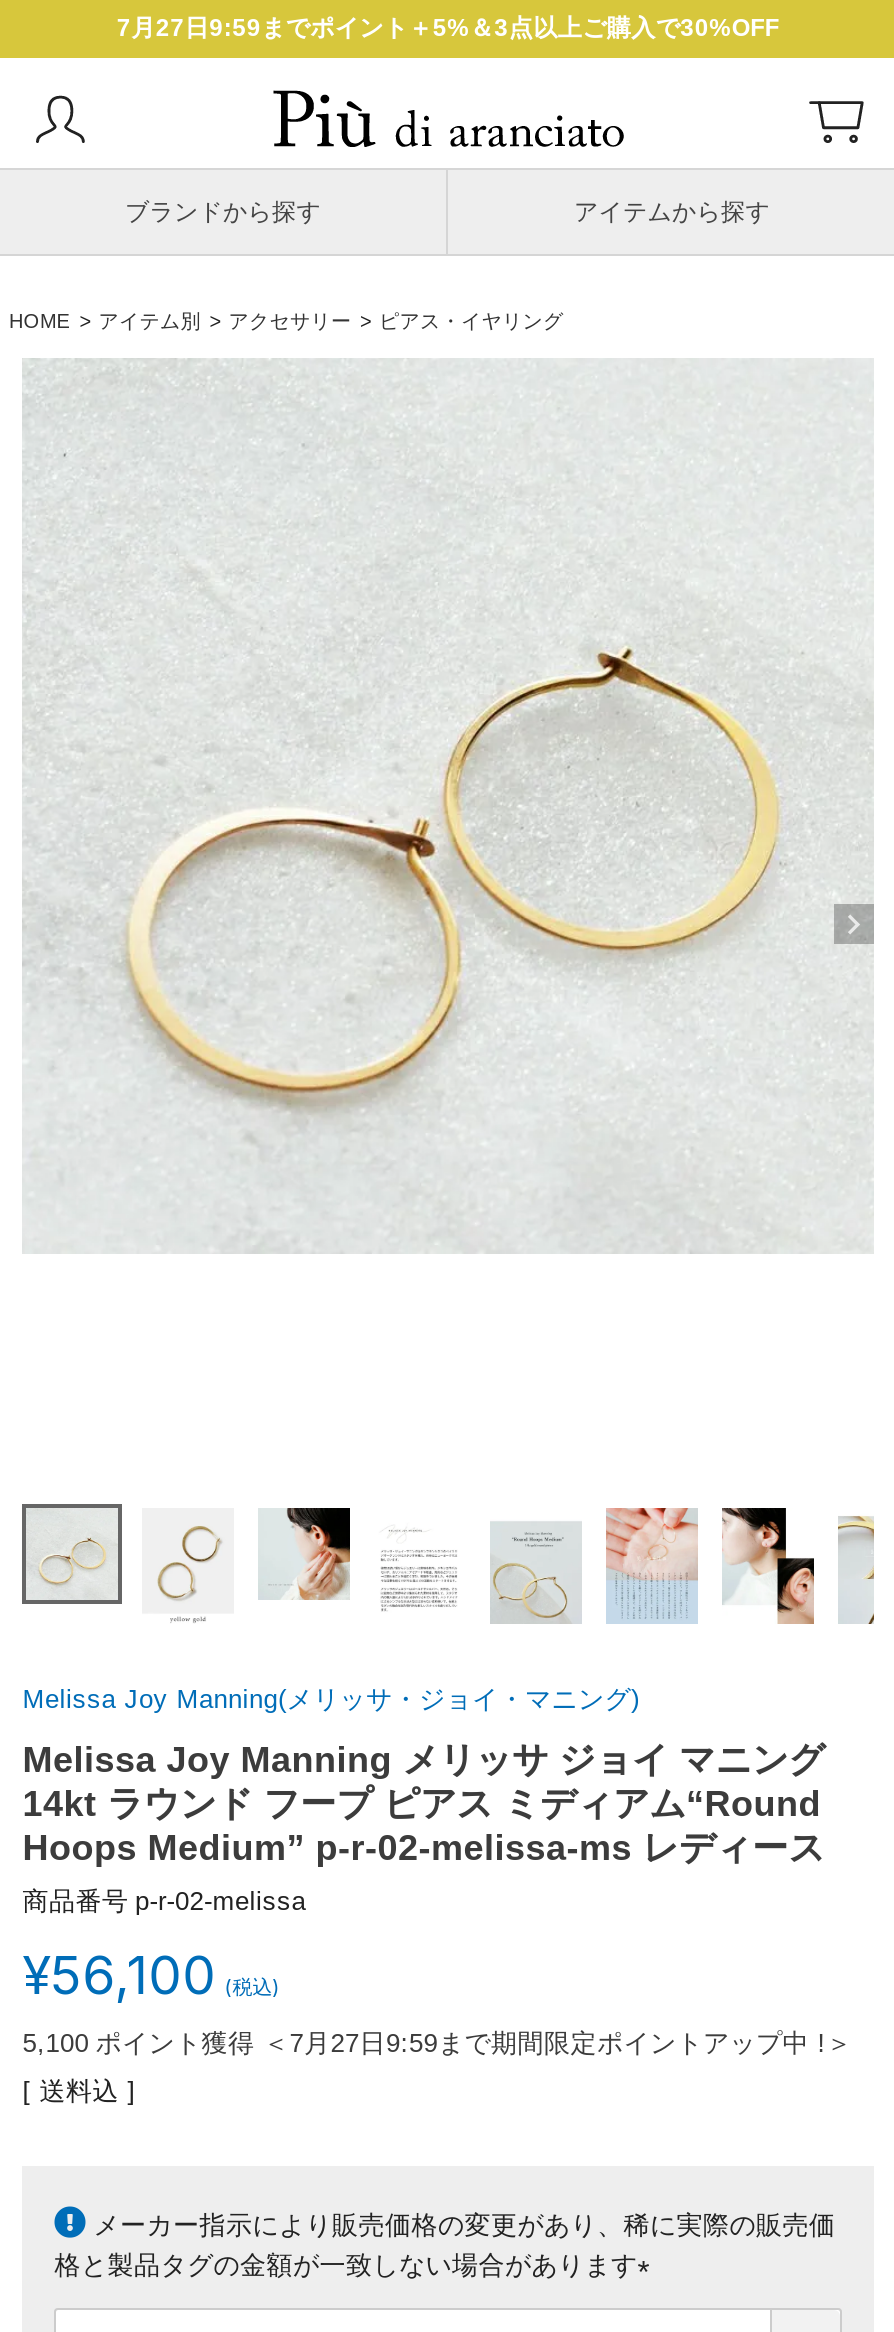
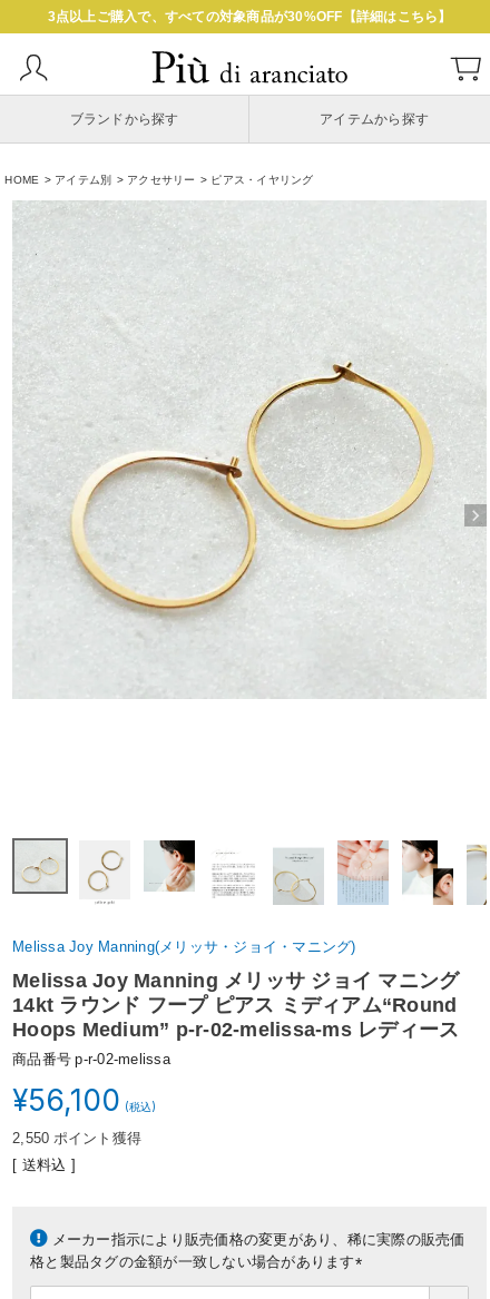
[117,14,779,42] 7月27日9:59までポイント＋5%＆3点以上ご購入で30%OFF -> [47,9,452,24] 3点以上ご購入で、すべての対象商品が30%OFF【詳細はこちら】
[22,2028,852,2058] 5,100 ポイント獲得 ＜7月27日9:59まで期間限定ポイントアップ中 !＞ -> [12,1130,142,1147] 2,550 ポイント獲得

